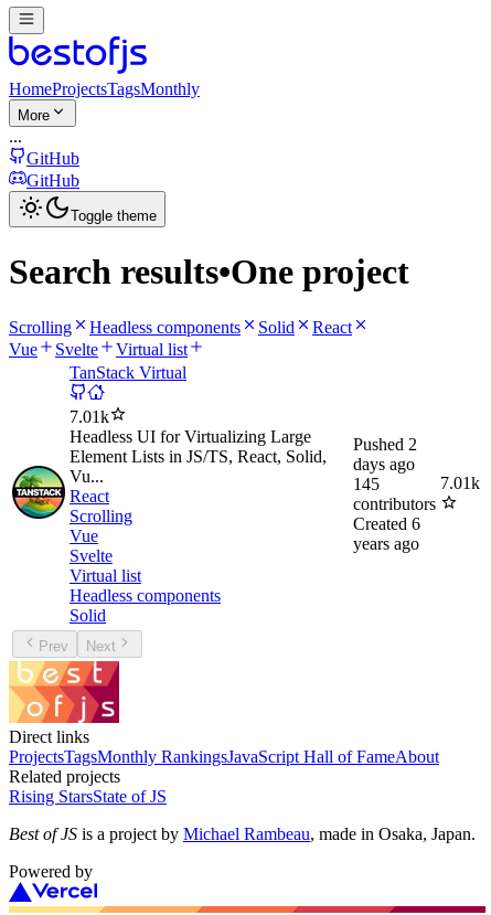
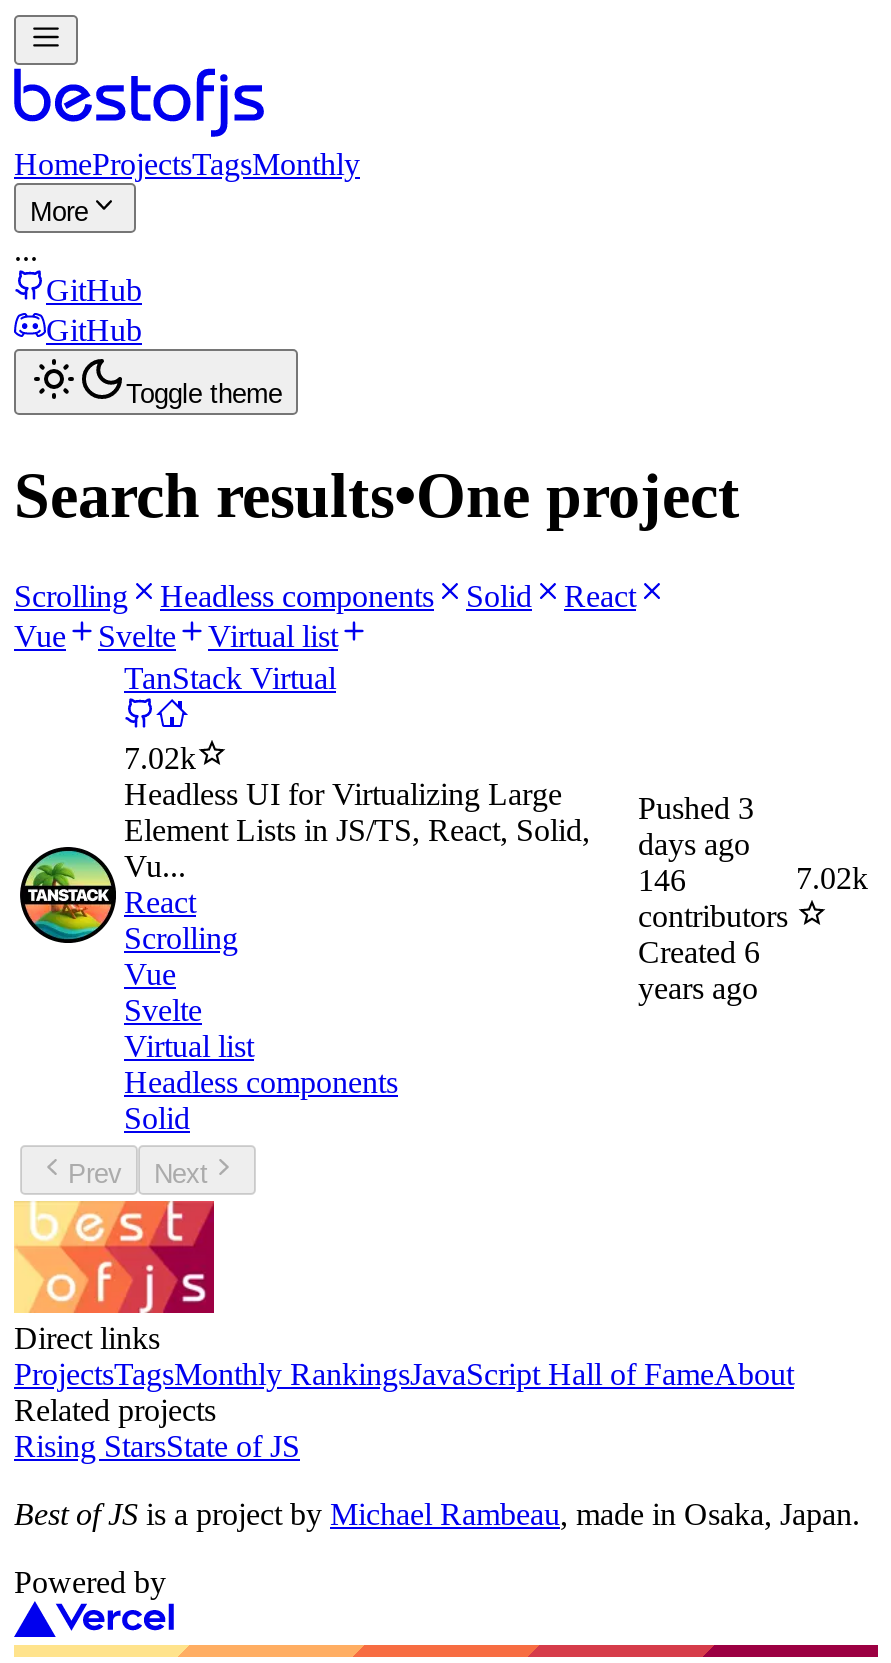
[70,407,109,426] 7.01k -> [124,741,196,775] 7.02k
[353,435,417,454] Pushed 2 -> [638,791,754,825] Pushed 3
[353,475,380,493] 145 -> [638,863,686,897] 146
[440,474,480,492] 7.01k -> [796,861,868,895] 7.02k

